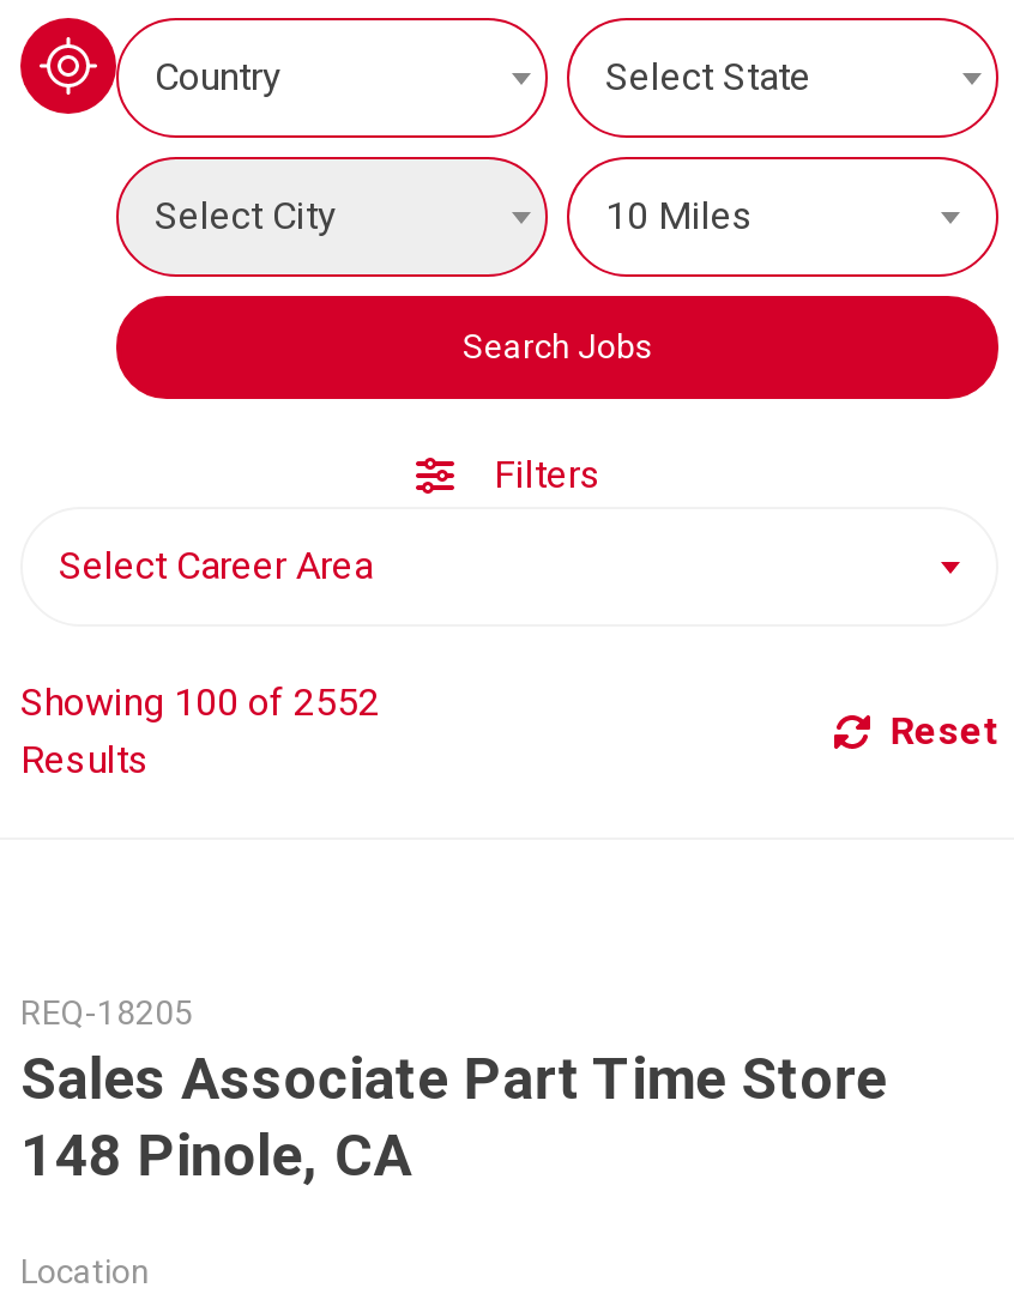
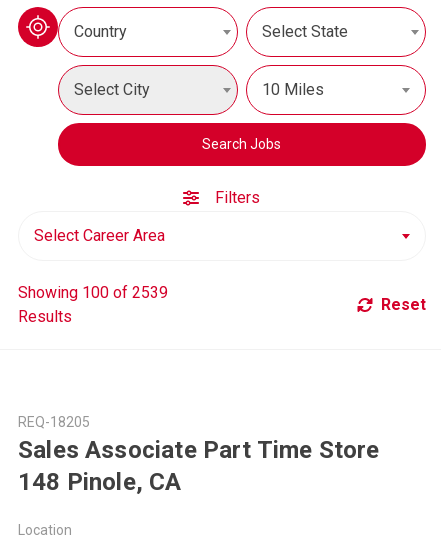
[20,679,380,725] Showing 100 of 2552 -> [18,283,168,302] Showing 100 of 2539

